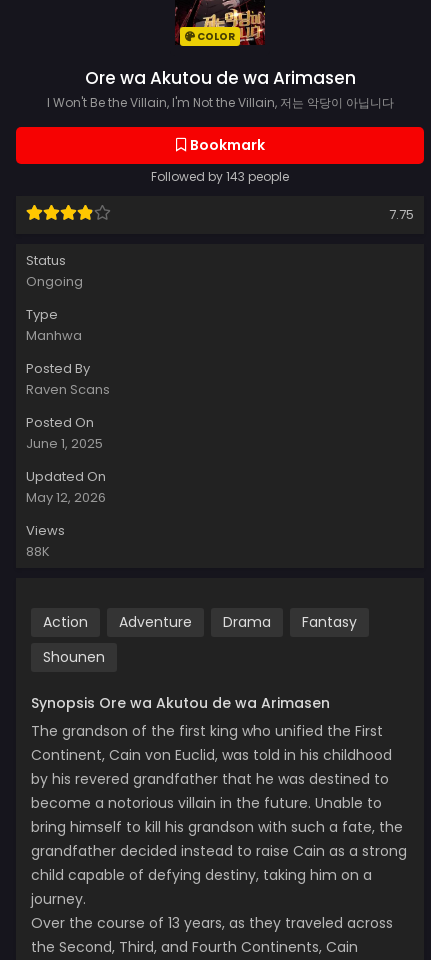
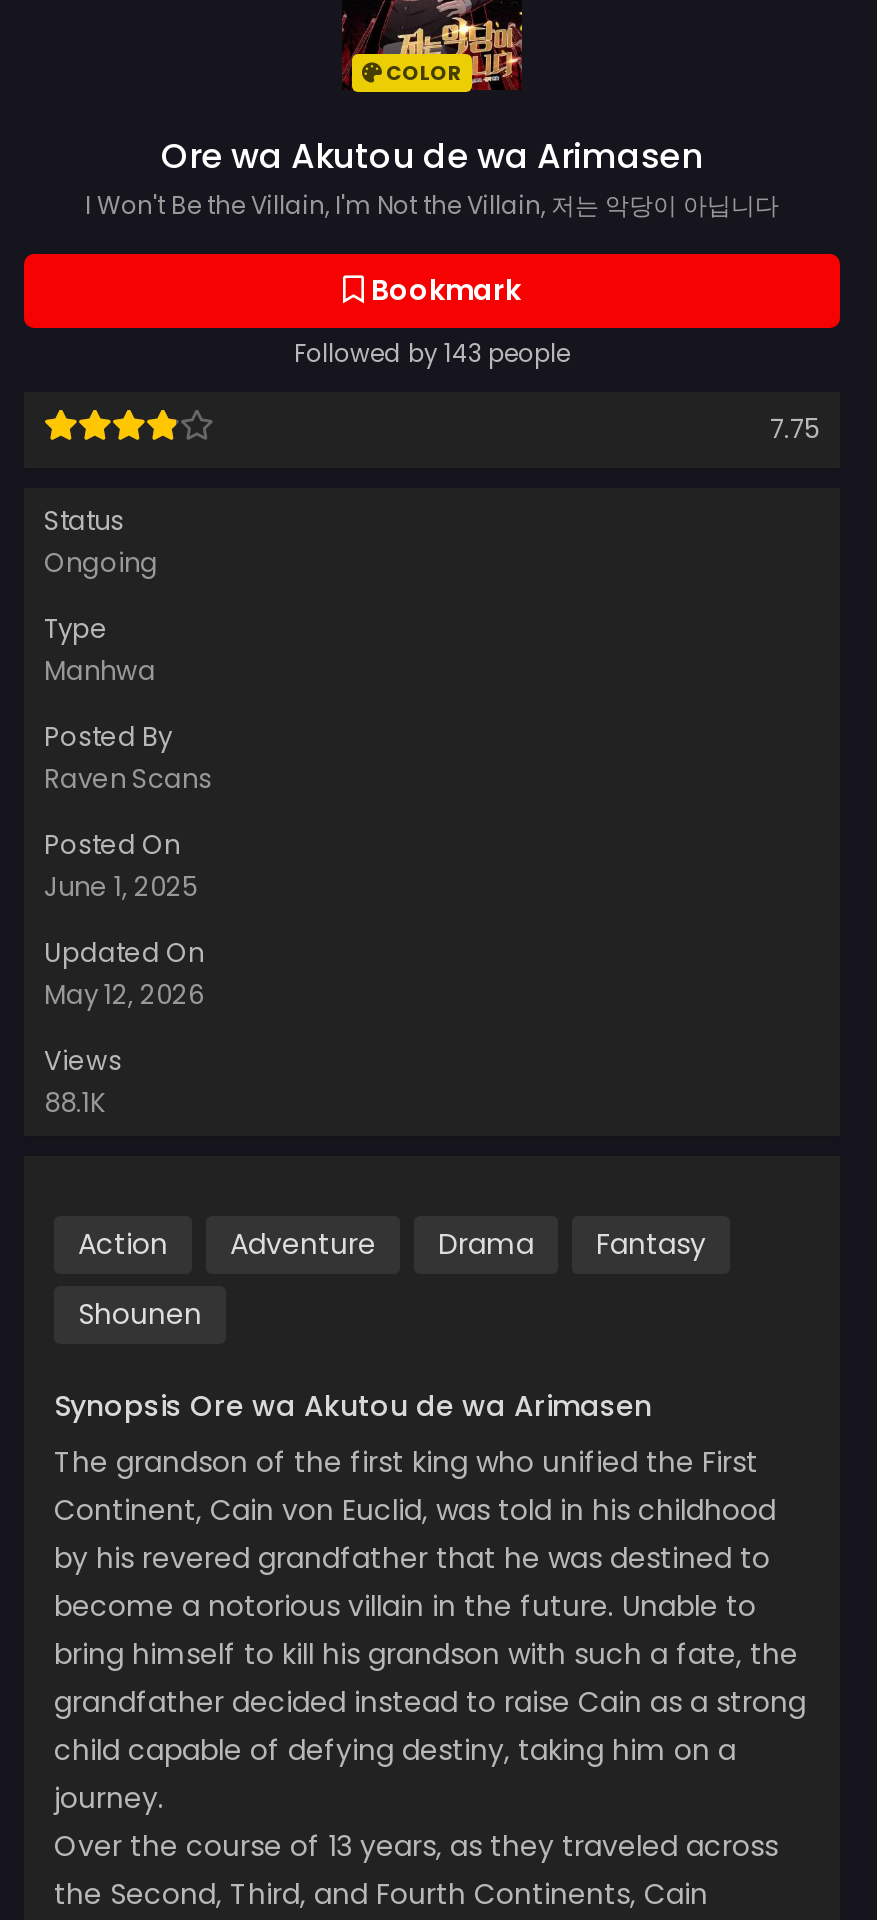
[26,542,50,561] 88K -> [44,1084,106,1122] 88.1K

